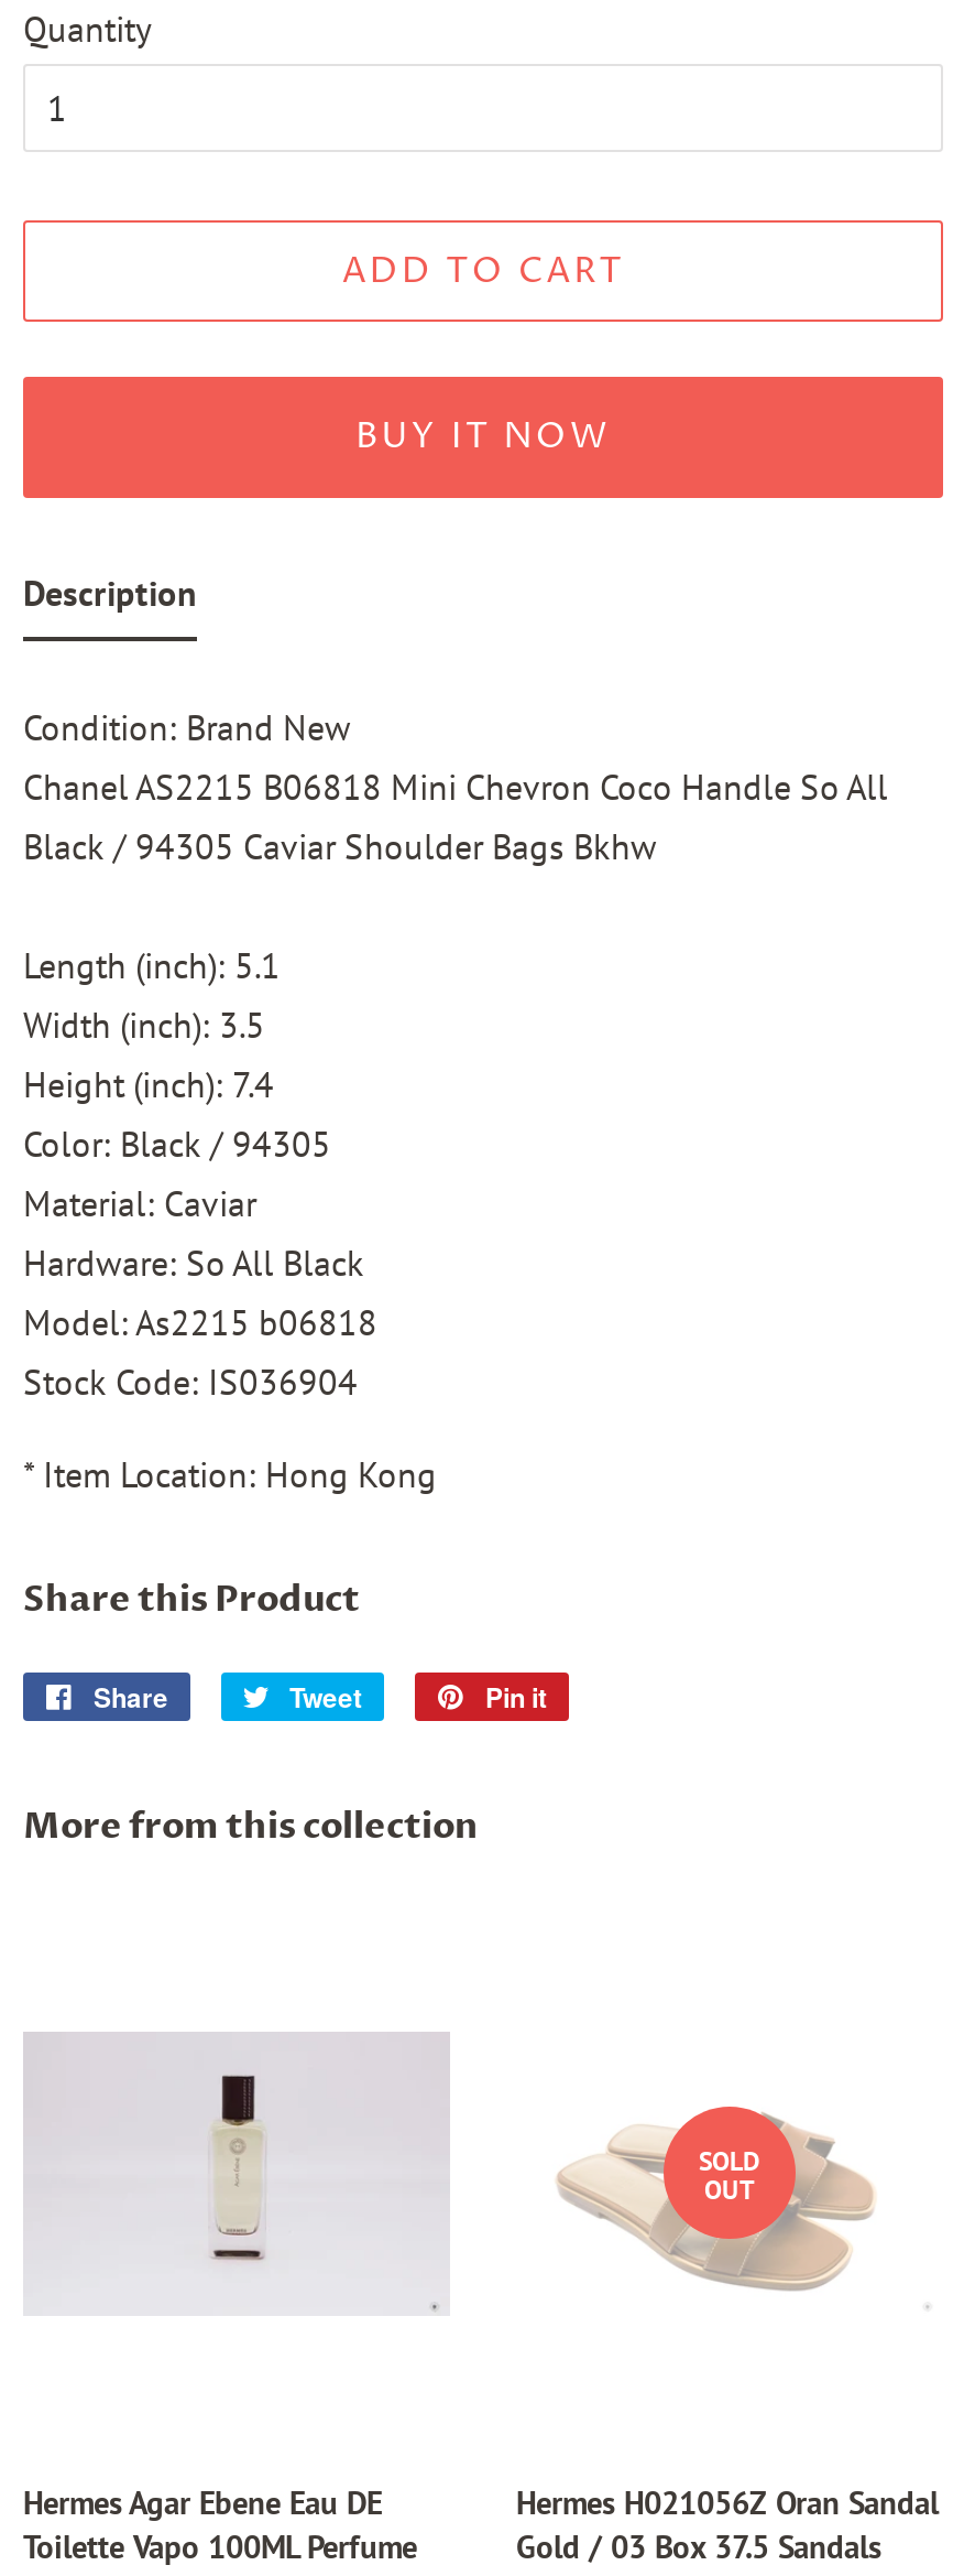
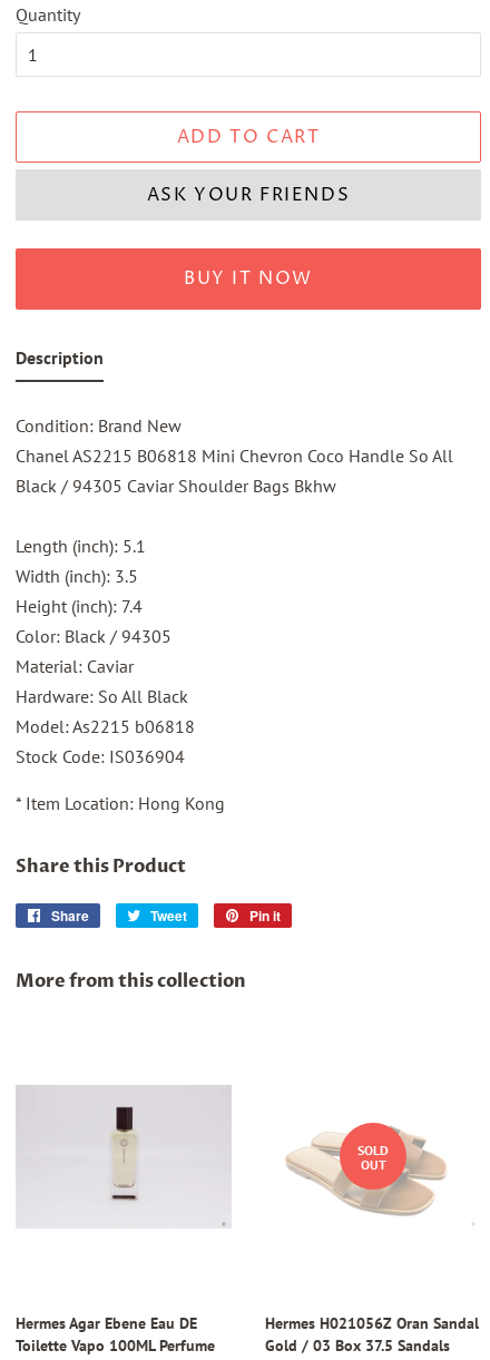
none -> [147,183,350,207] ASK YOUR FRIENDS

